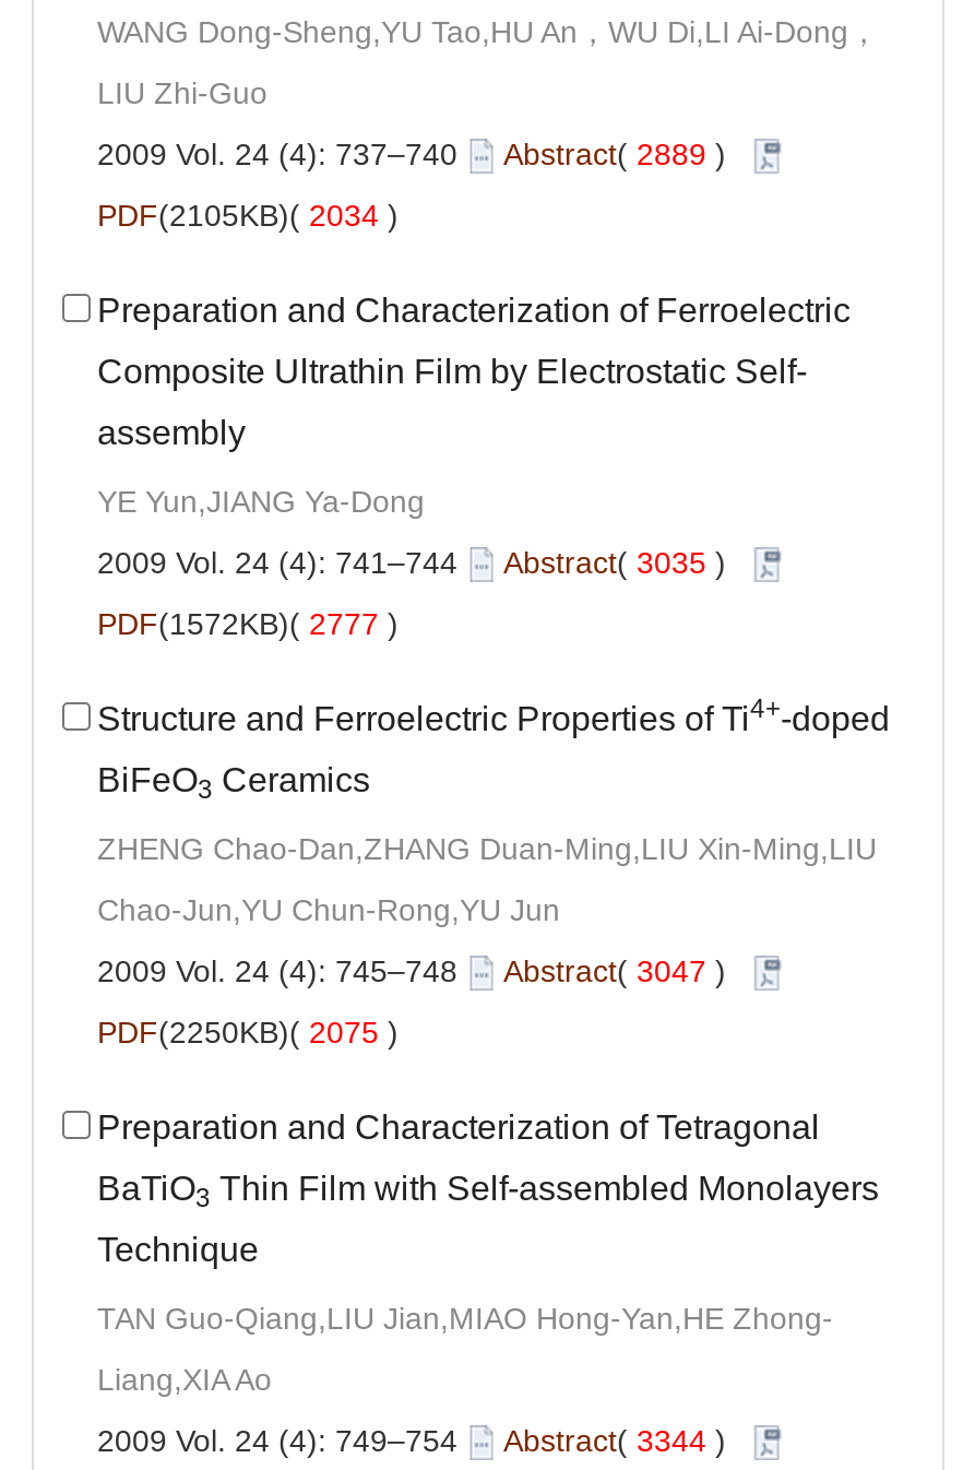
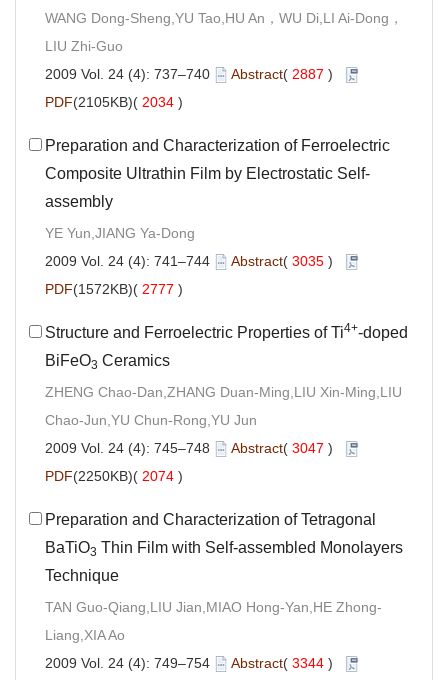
[97,137,752,171] 2009 Vol. 24 (4): 737–740 Abstract(2889) -> [45,66,345,82] 2009 Vol. 24 (4): 737–740 Abstract(2887)
[97,1015,399,1050] PDF(2250KB)(2075) -> [45,468,183,484] PDF(2250KB)(2074)

